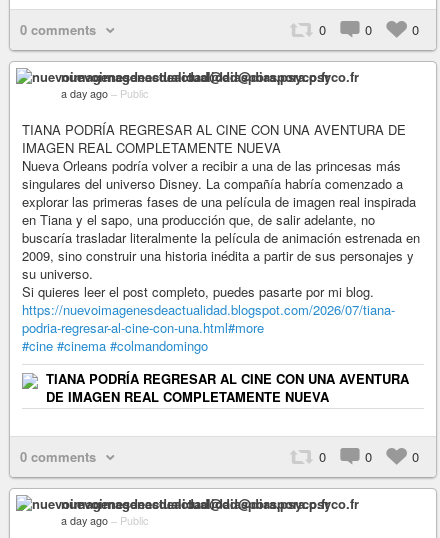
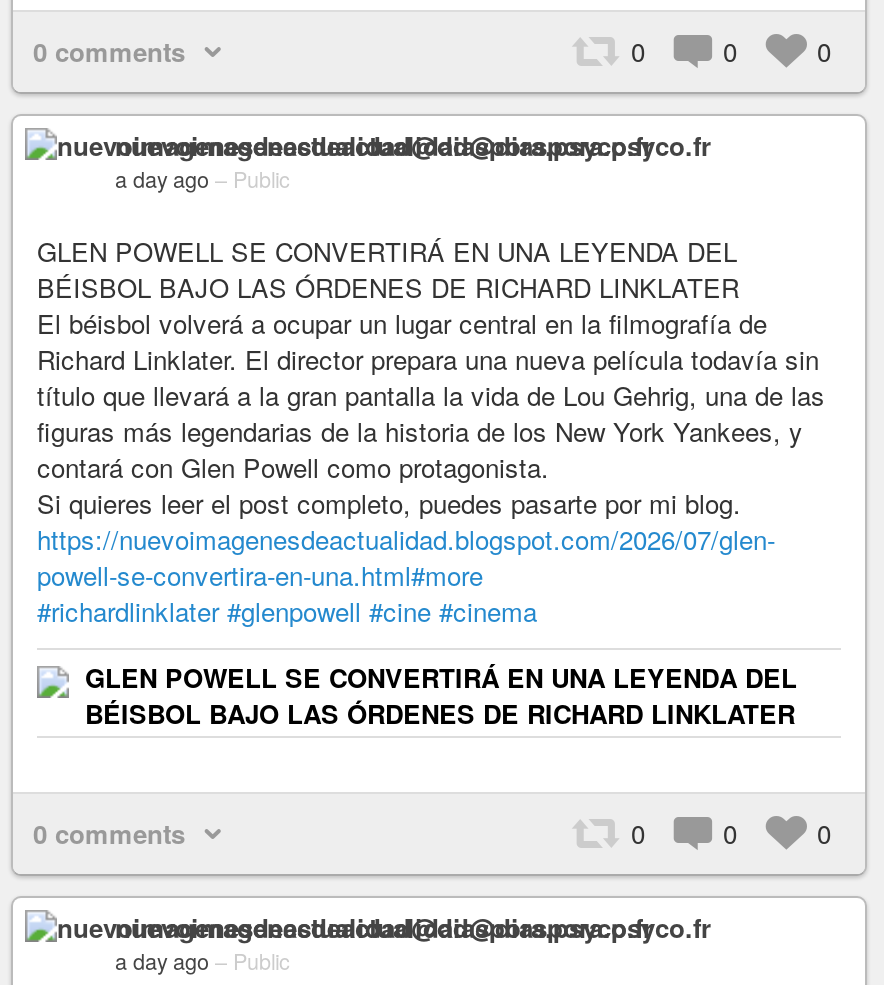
[22,120,420,283] TIANA PODRÍA REGRESAR AL CINE CON UNA AVENTURA DE | IMAGEN REAL COMPLETAMENTE NUEVA | Nueva Orleans podría volver a recibir a una de las princesas más | singulares del universo Disney. La compañía habría comenzado a | explorar las primeras fases de una película de imagen real inspirada | en Tiana y el sapo, una producción que, de salir adelante, no | buscaría trasladar literalmente la película de animación estrenada en | 2009, sino construir una historia inédita a partir de sus personajes y | su universo. -> [37,232,825,486] GLEN POWELL SE CONVERTIRÁ EN UNA LEYENDA DEL | BÉISBOL BAJO LAS ÓRDENES DE RICHARD LINKLATER | El béisbol volverá a ocupar un lugar central en la filmografía de | Richard Linklater. El director prepara una nueva película todavía sin | título que llevará a la gran pantalla la vida de Lou Gehrig, una de las | figuras más legendarias de la historia de los New York Yankees, y | contará con Glen Powell como protagonista.
[22,300,395,355] https://nuevoimagenesdeactualidad.blogspot.com/2026/07/tiana- | podria-regresar-al-cine-con-una.html#more | #cine #cinema #colmandomingo -> [37,520,775,630] https://nuevoimagenesdeactualidad.blogspot.com/2026/07/glen- | powell-se-convertira-en-una.html#more | #richardlinklater #glenpowell #cine #cinema
[46,369,409,406] TIANA PODRÍA REGRESAR AL CINE CON UNA AVENTURA | DE IMAGEN REAL COMPLETAMENTE NUEVA -> [85,658,797,732] GLEN POWELL SE CONVERTIRÁ EN UNA LEYENDA DEL | BÉISBOL BAJO LAS ÓRDENES DE RICHARD LINKLATER

